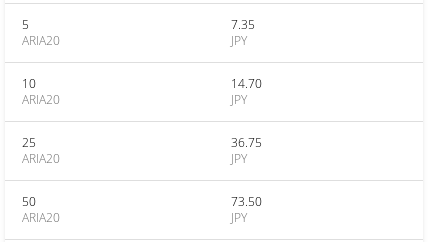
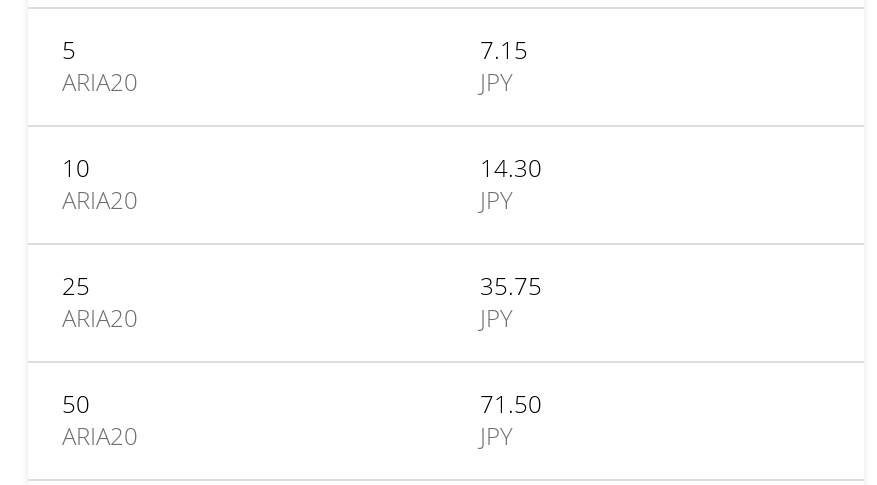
[231,16,255,33] 7.35 -> [480,33,528,67] 7.15
[231,75,262,92] 14.70 -> [480,151,542,185] 14.30
[231,134,262,151] 36.75 -> [480,269,542,303] 35.75
[231,193,262,210] 73.50 -> [480,387,542,421] 71.50

